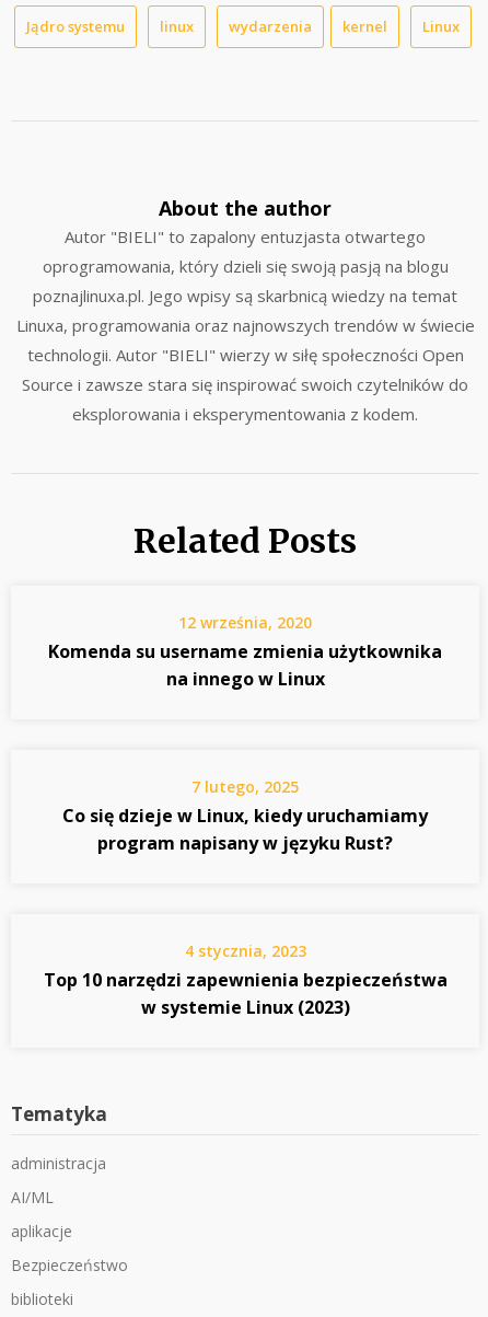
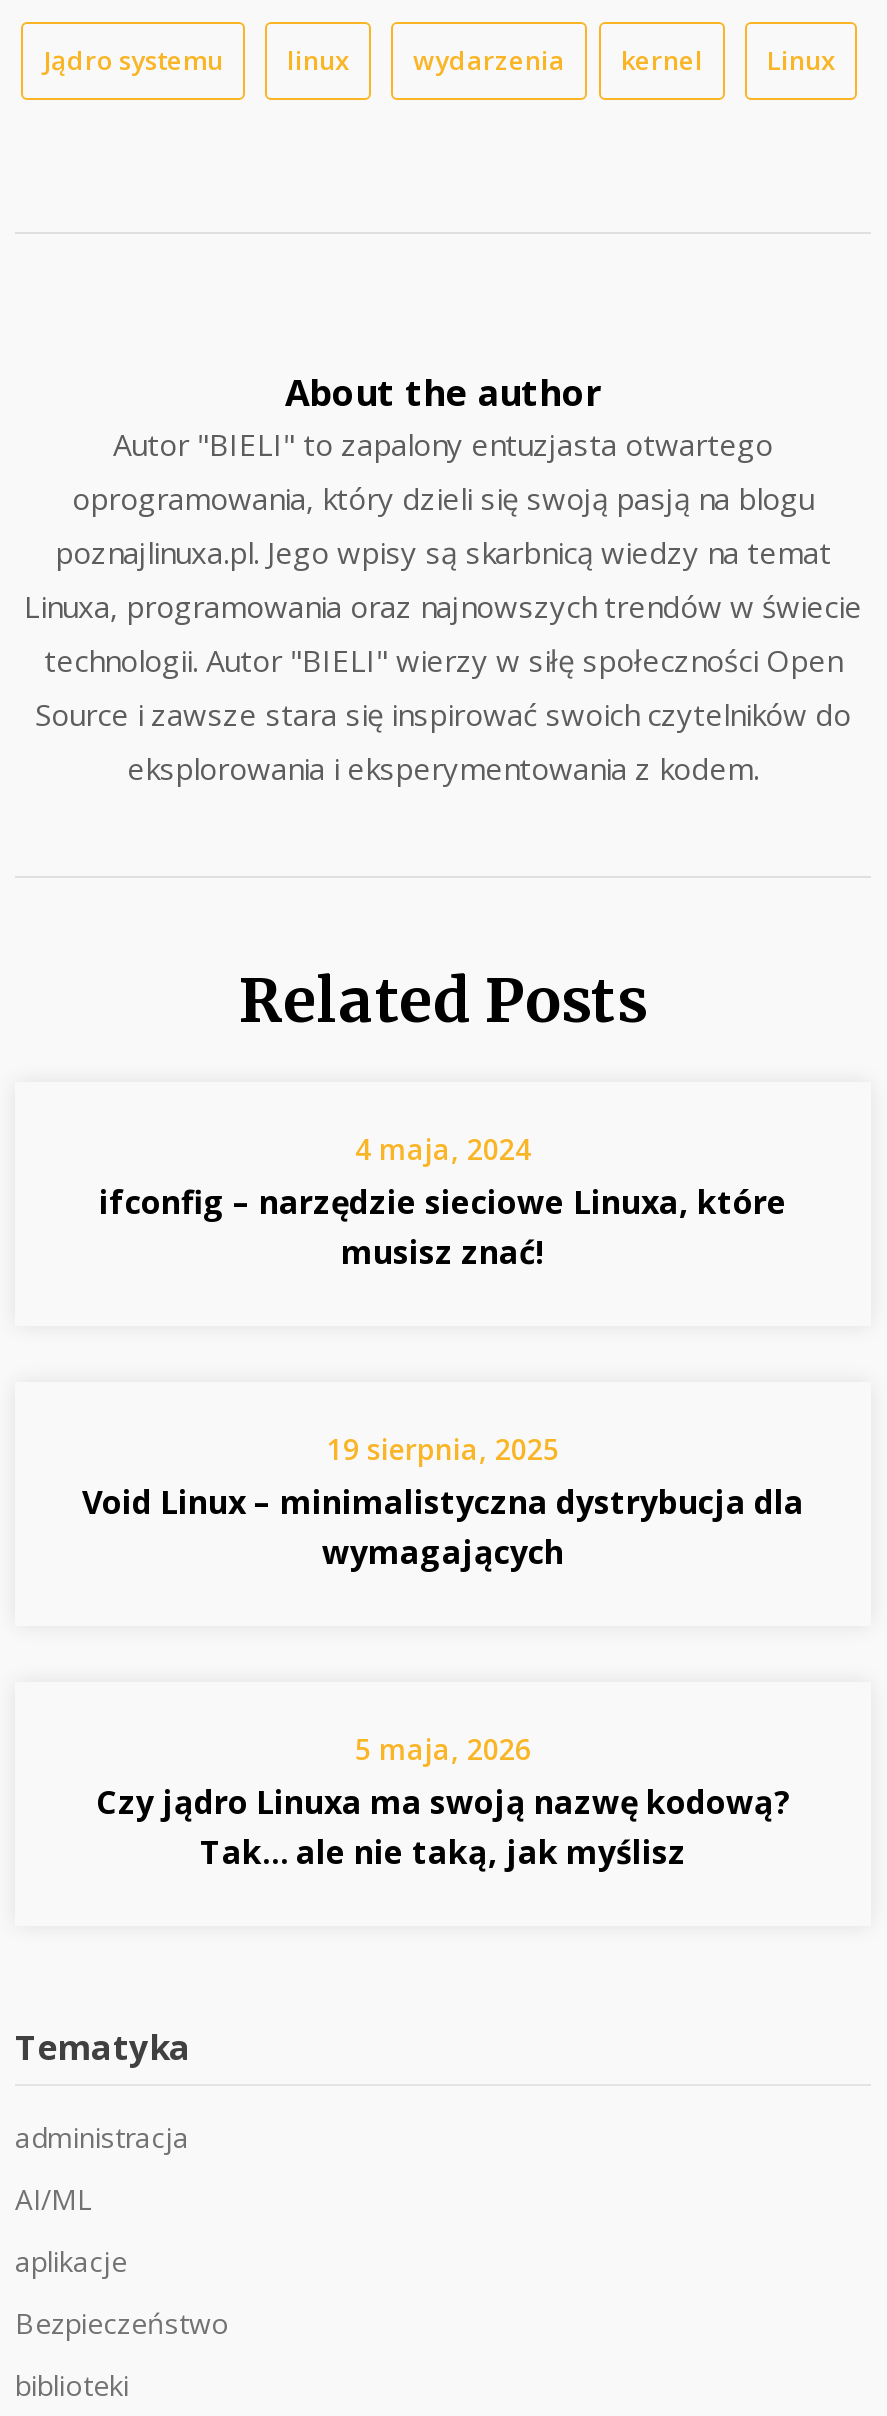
[48,611,442,690] 12 września, 2020 | Komenda su username zmienia użytkownika | na innego w Linux -> [99,1129,787,1273] 4 maja, 2024 | ifconfig – narzędzie sieciowe Linuxa, które | musisz znać!
[62,776,428,854] 7 lutego, 2025 | Co się dzieje w Linux, kiedy uruchamiamy | program napisany w języku Rust? -> [82,1429,804,1573] 19 sierpnia, 2025 | Void Linux – minimalistyczna dystrybucja dla | wymagających
[43,940,447,1019] 4 stycznia, 2023 | Top 10 narzędzi zapewnienia bezpieczeństwa | w systemie Linux (2023) -> [96,1729,790,1873] 5 maja, 2026 | Czy jądro Linuxa ma swoją nazwę kodową? | Tak… ale nie taką, jak myślisz

